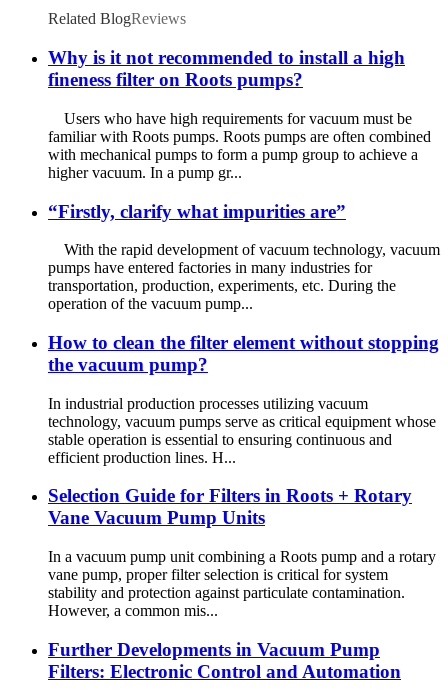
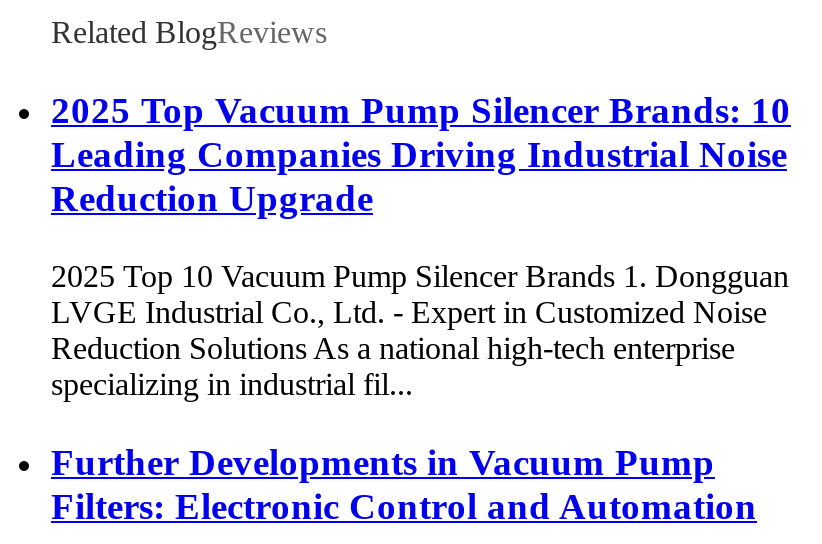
[48,47,440,619] Why is it not recommended to install a high | fineness filter on Roots pumps? | Users who have high requirements for vacuum must be | familiar with Roots pumps. Roots pumps are often combined | with mechanical pumps to form a pump group to achieve a | higher vacuum. In a pump gr... | “Firstly, clarify what impurities are” | With the rapid development of vacuum technology, vacuum | pumps have entered factories in many industries for | transportation, production, experiments, etc. During the | operation of the vacuum pump... | How to clean the filter element without stopping | the vacuum pump? | In industrial production processes utilizing vacuum | technology, vacuum pumps serve as critical equipment whose | stable operation is essential to ensuring continuous and | efficient production lines. H... | Selection Guide for Filters in Roots + Rotary | Vane Vacuum Pump Units | In a vacuum pump unit combining a Roots pump and a rotary | vane pump, proper filter selection is critical for system | stability and protection against particulate contamination. | However, a common mis... -> [51,89,791,401] 2025 Top Vacuum Pump Silencer Brands: 10 | Leading Companies Driving Industrial Noise | Reduction Upgrade | 2025 Top 10 Vacuum Pump Silencer Brands 1. Dongguan | LVGE Industrial Co., Ltd. - Expert in Customized Noise | Reduction Solutions As a national high-tech enterprise | specializing in industrial fil...

